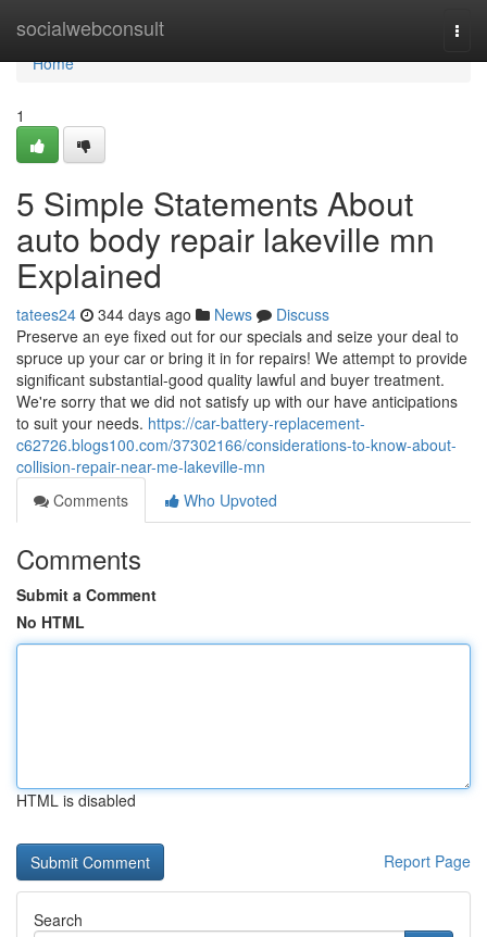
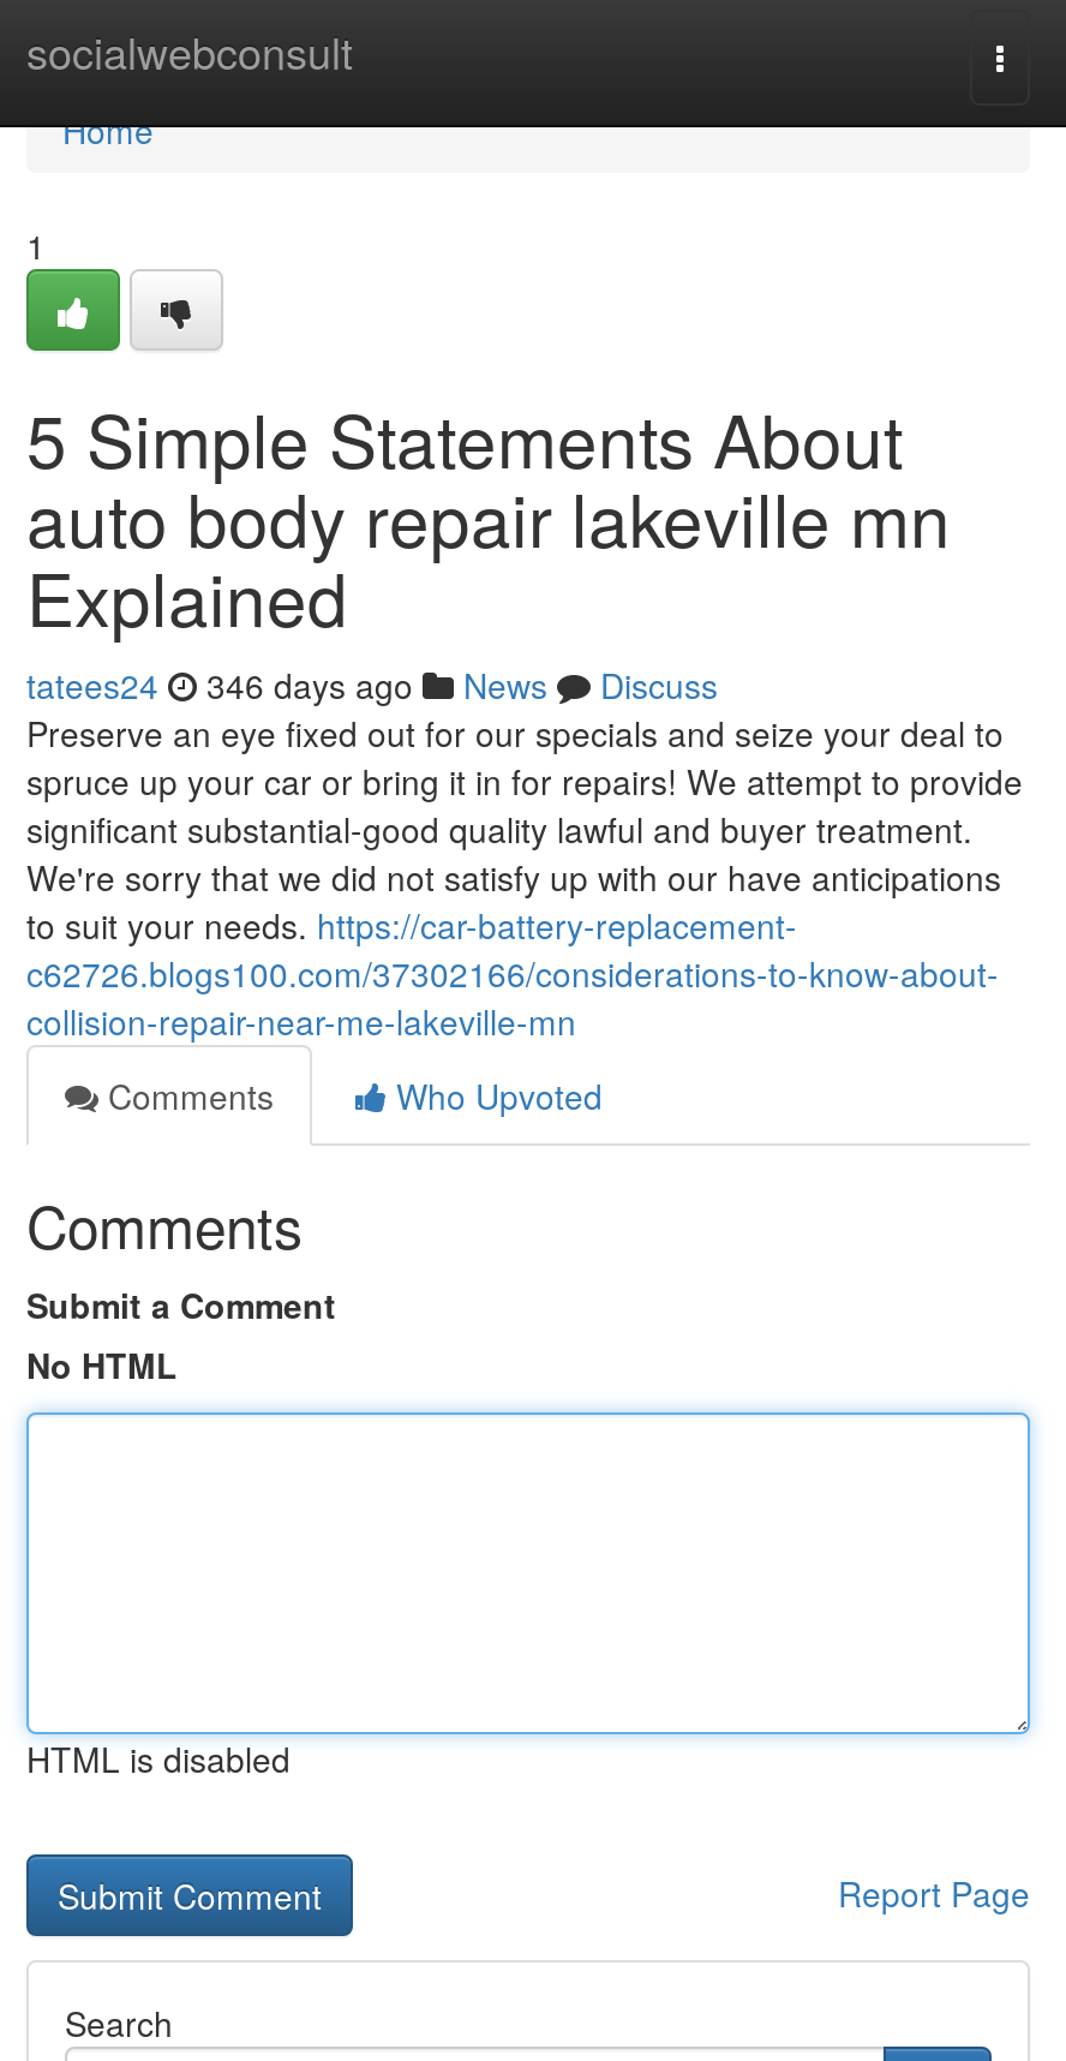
[16,303,329,325] tatees24 344 days ago News Discuss -> [26,661,718,709] tatees24 346 days ago News Discuss

